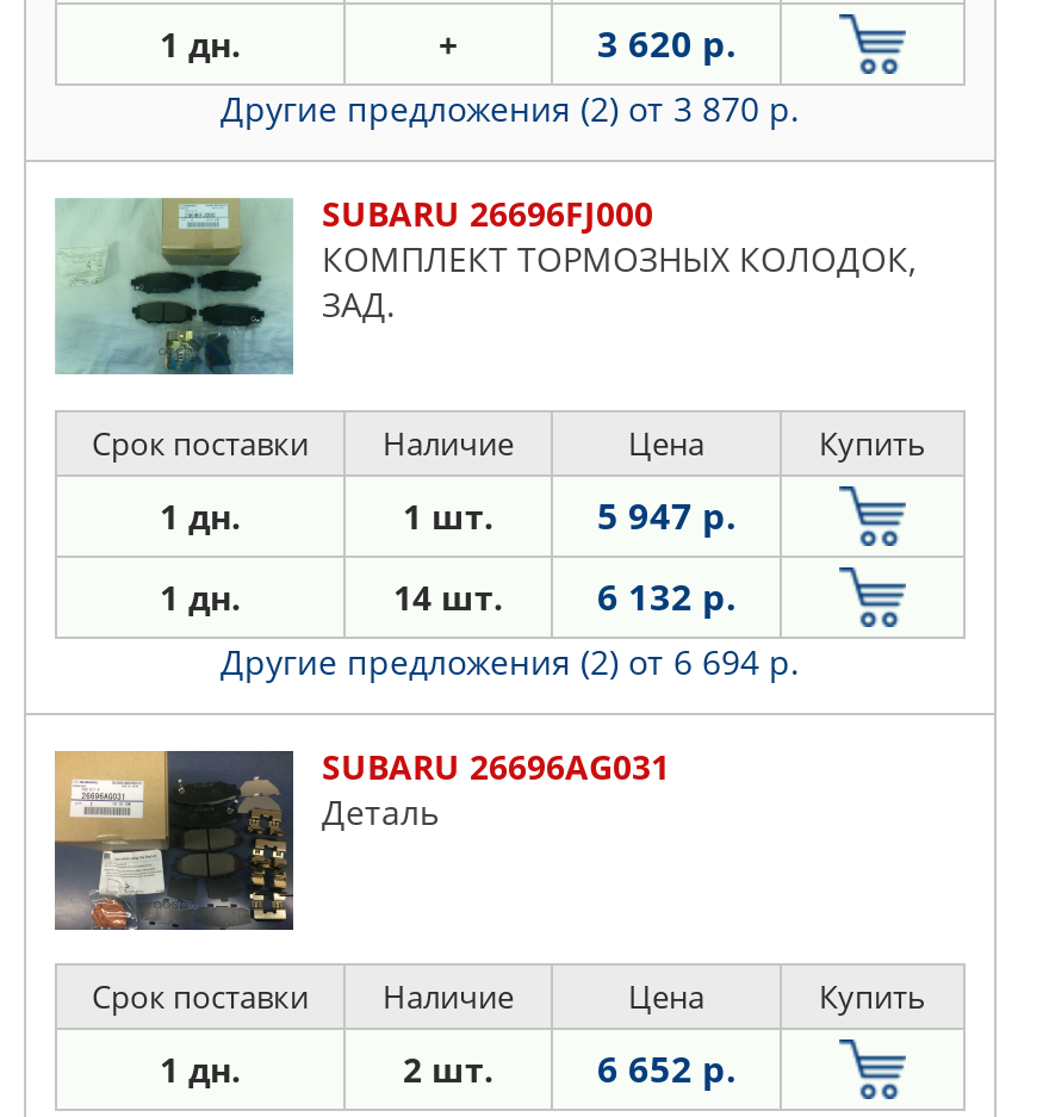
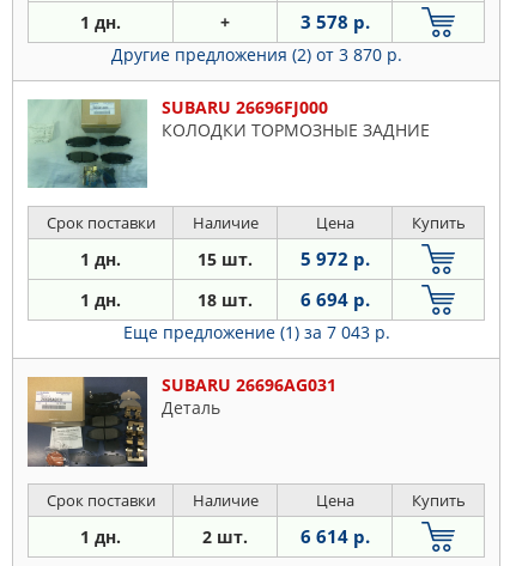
[597,19,735,67] 3 620 р. -> [300,10,369,34] 3 578 р.
[322,236,915,327] КОМПЛЕКТ ТОРМОЗНЫХ КОЛОДОК, | ЗАД. -> [162,118,430,141] КОЛОДКИ ТОРМОЗНЫЕ ЗАДНИЕ
[403,494,493,539] 1 шт. -> [198,248,253,270] 15 шт.
[597,491,735,539] 5 947 р. -> [300,247,369,270] 5 972 р.
[393,575,503,620] 14 шт. -> [198,288,253,311] 18 шт.
[597,572,735,620] 6 132 р. -> [300,287,369,311] 6 694 р.
[221,639,800,684] Другие предложения (2) от 6 694 р. -> [123,321,390,343] Еще предложение (1) за 7 043 р.
[597,1044,735,1092] 6 652 р. -> [300,524,369,548] 6 614 р.

